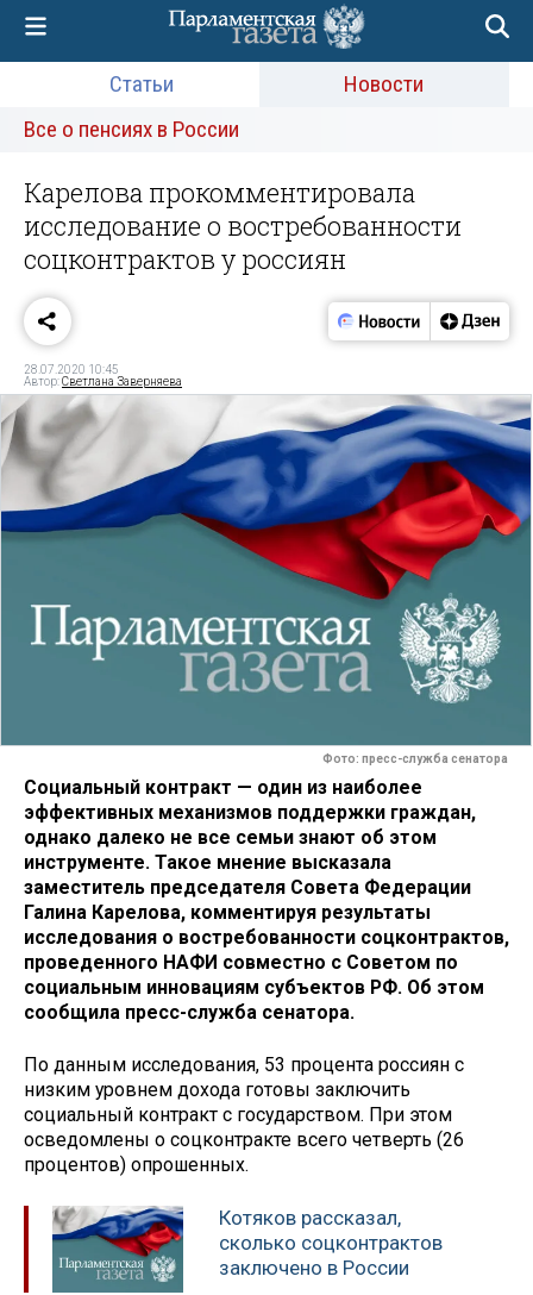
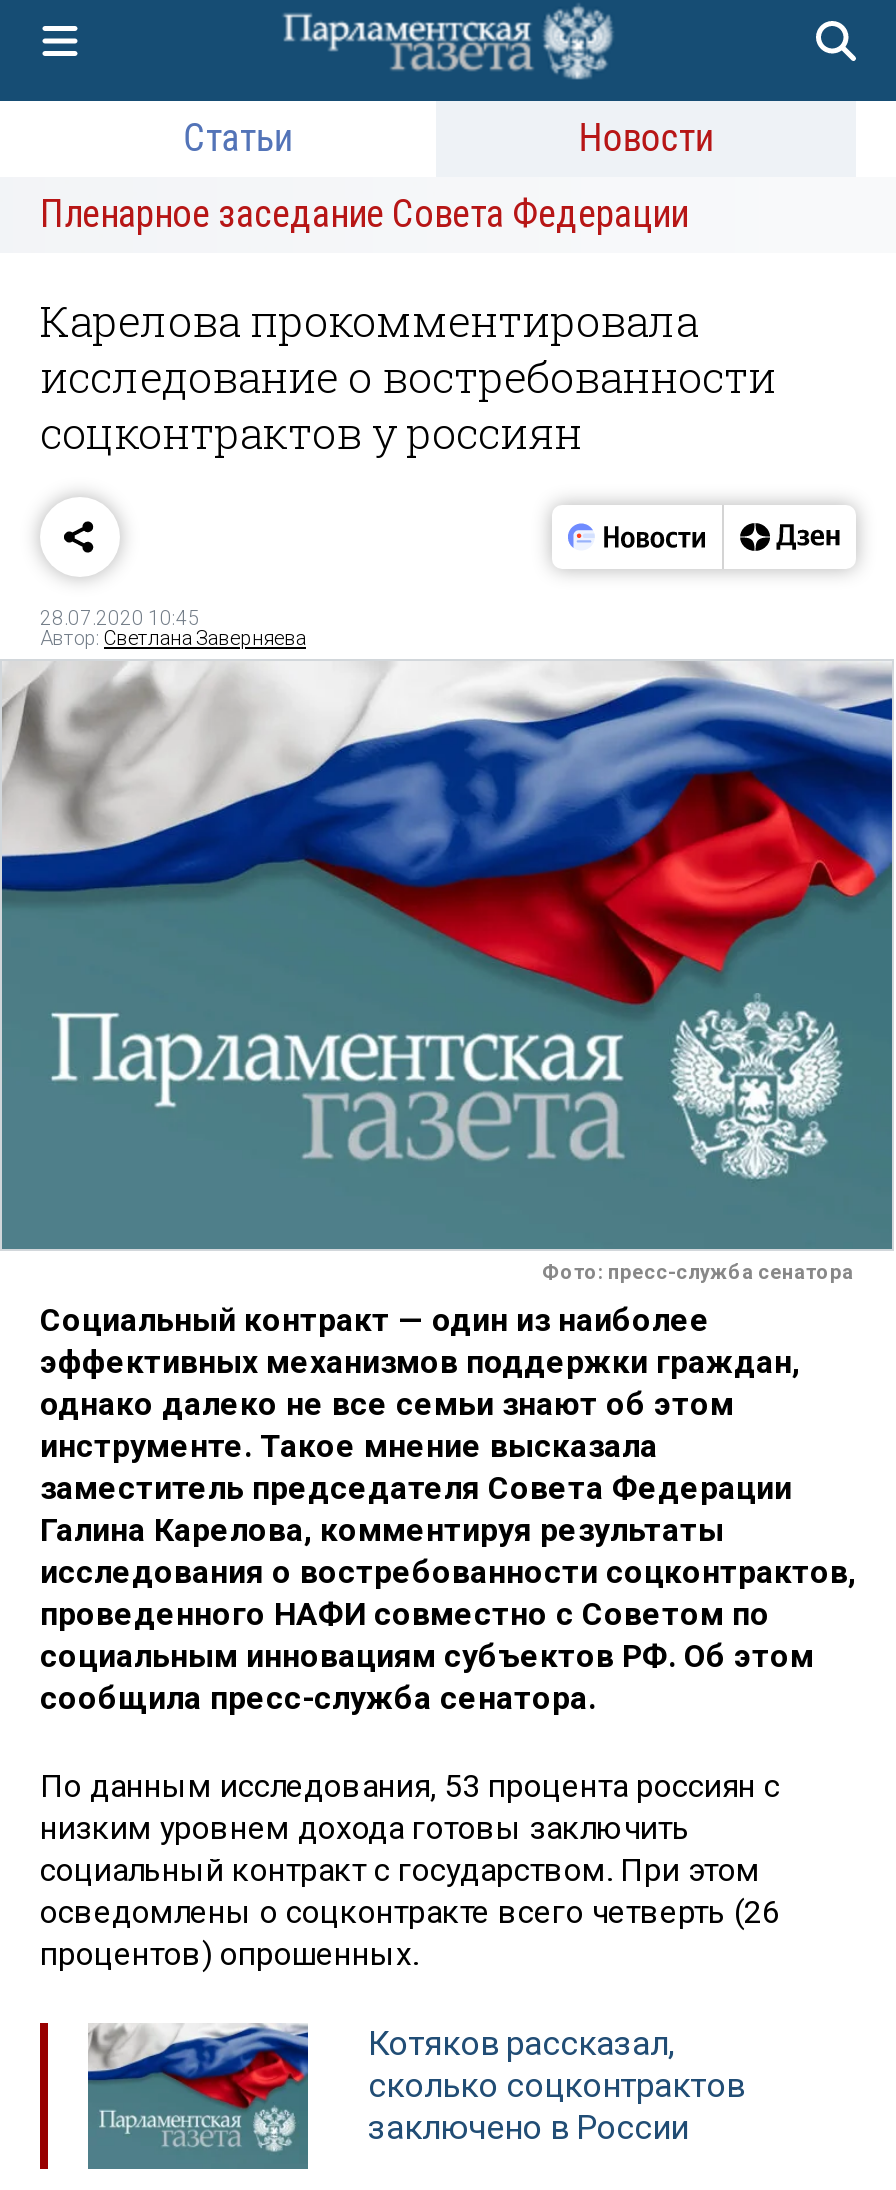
[24,115,239,143] Все о пенсиях в России -> [40,191,688,237] Пленарное заседание Совета Федерации

